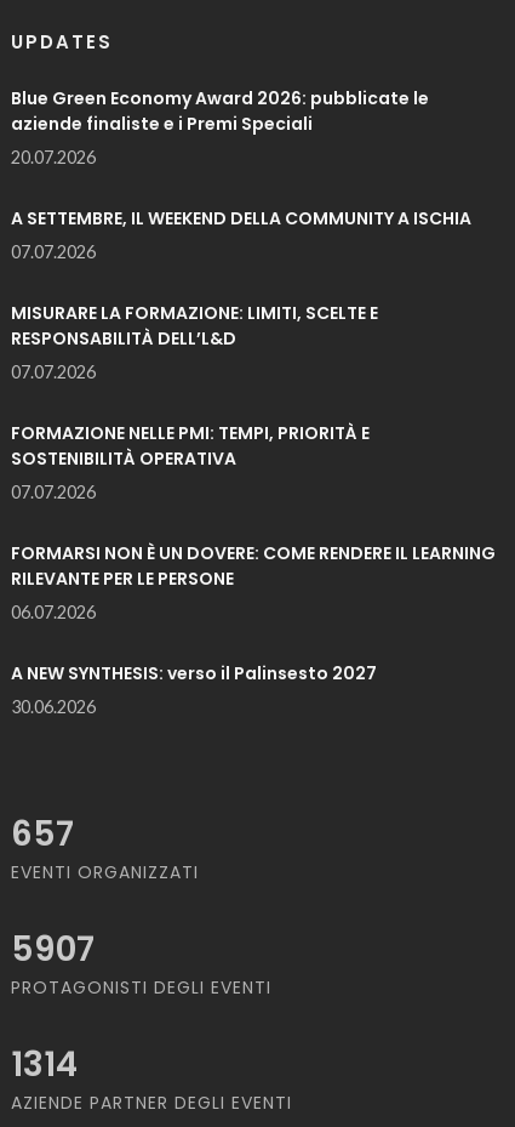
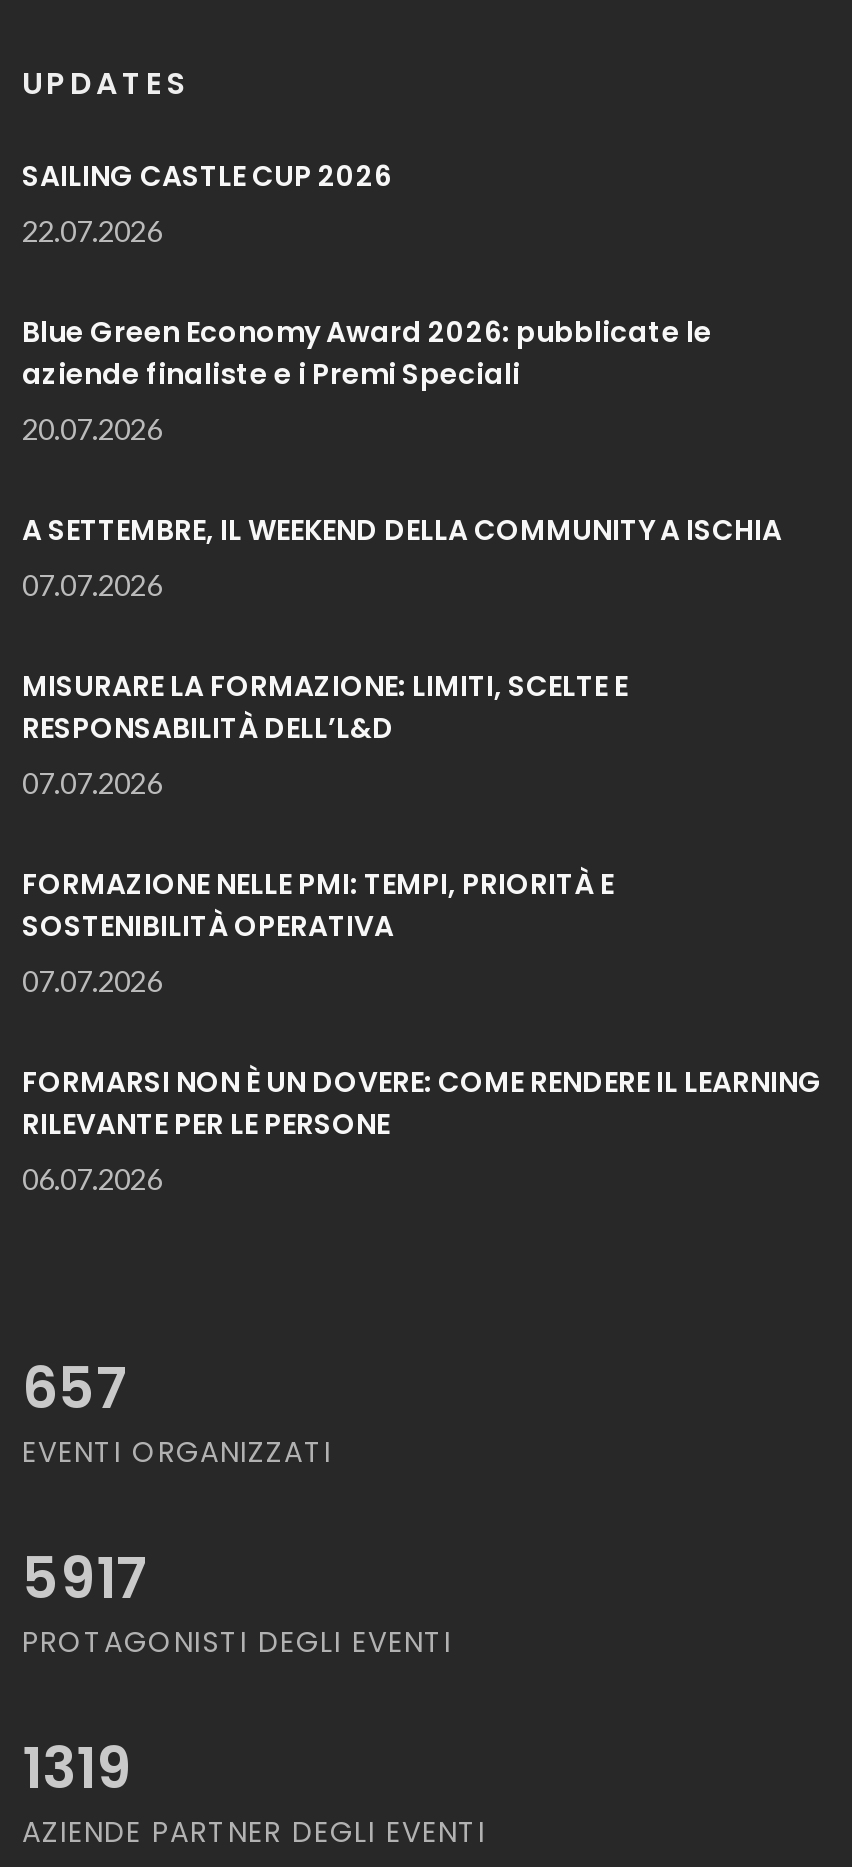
none -> [22,156,392,248] SAILING CASTLE CUP 2026 | 22.07.2026
moved [11,86,496,622] -> [22,312,822,1196]: Blue Green Economy Award 2026: pubblicate le | aziende finaliste e i Premi Speciali | 20.07.2026 | ... | RILEVANTE PER LE PERSONE | 06.07.2026
[11,661,377,717] A NEW SYNTHESIS: verso il Palinsesto 2027 | 30.06.2026 -> none
[11,925,95,973] 5907 -> [22,1540,146,1618] 5917
[11,1041,78,1088] 1314 -> [22,1730,132,1808] 1319

